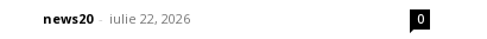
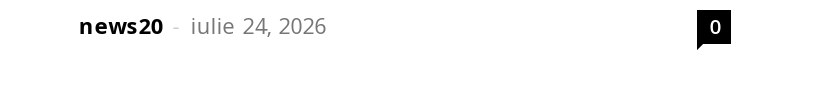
[43,9,190,27] news20 - iulie 22, 2026 -> [79,9,327,39] news20 - iulie 24, 2026

